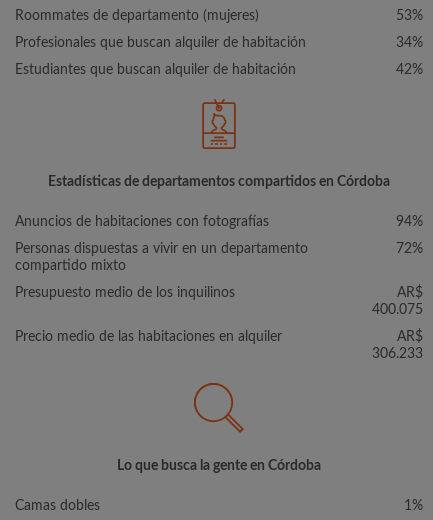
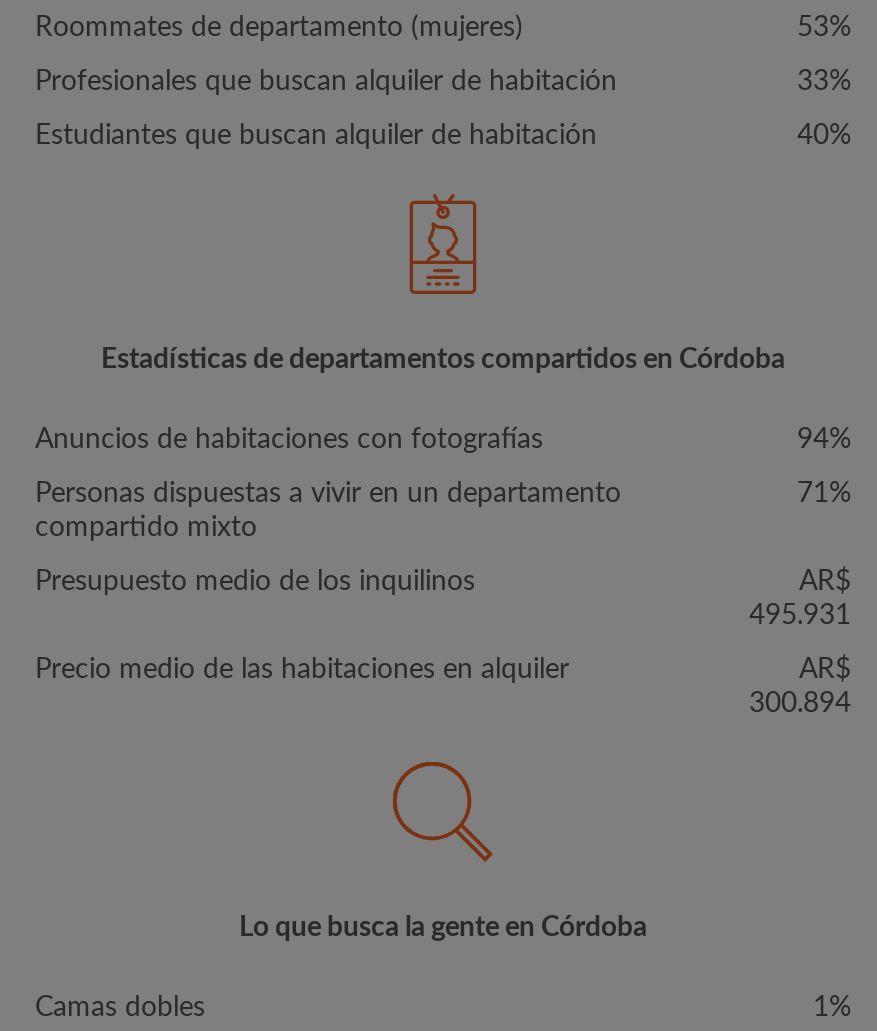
[396,36,423,50] 34% -> [797,68,851,96] 33%
[396,63,423,77] 42% -> [797,122,851,150] 40%
[396,242,423,256] 72% -> [797,480,851,508] 71%
[372,303,423,317] 400.075 -> [749,602,851,630] 495.931
[372,347,423,361] 306.233 -> [749,690,851,718] 300.894

